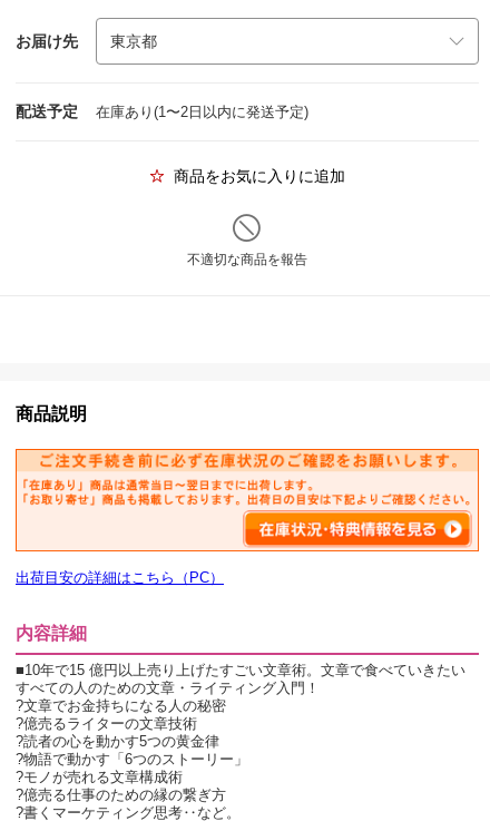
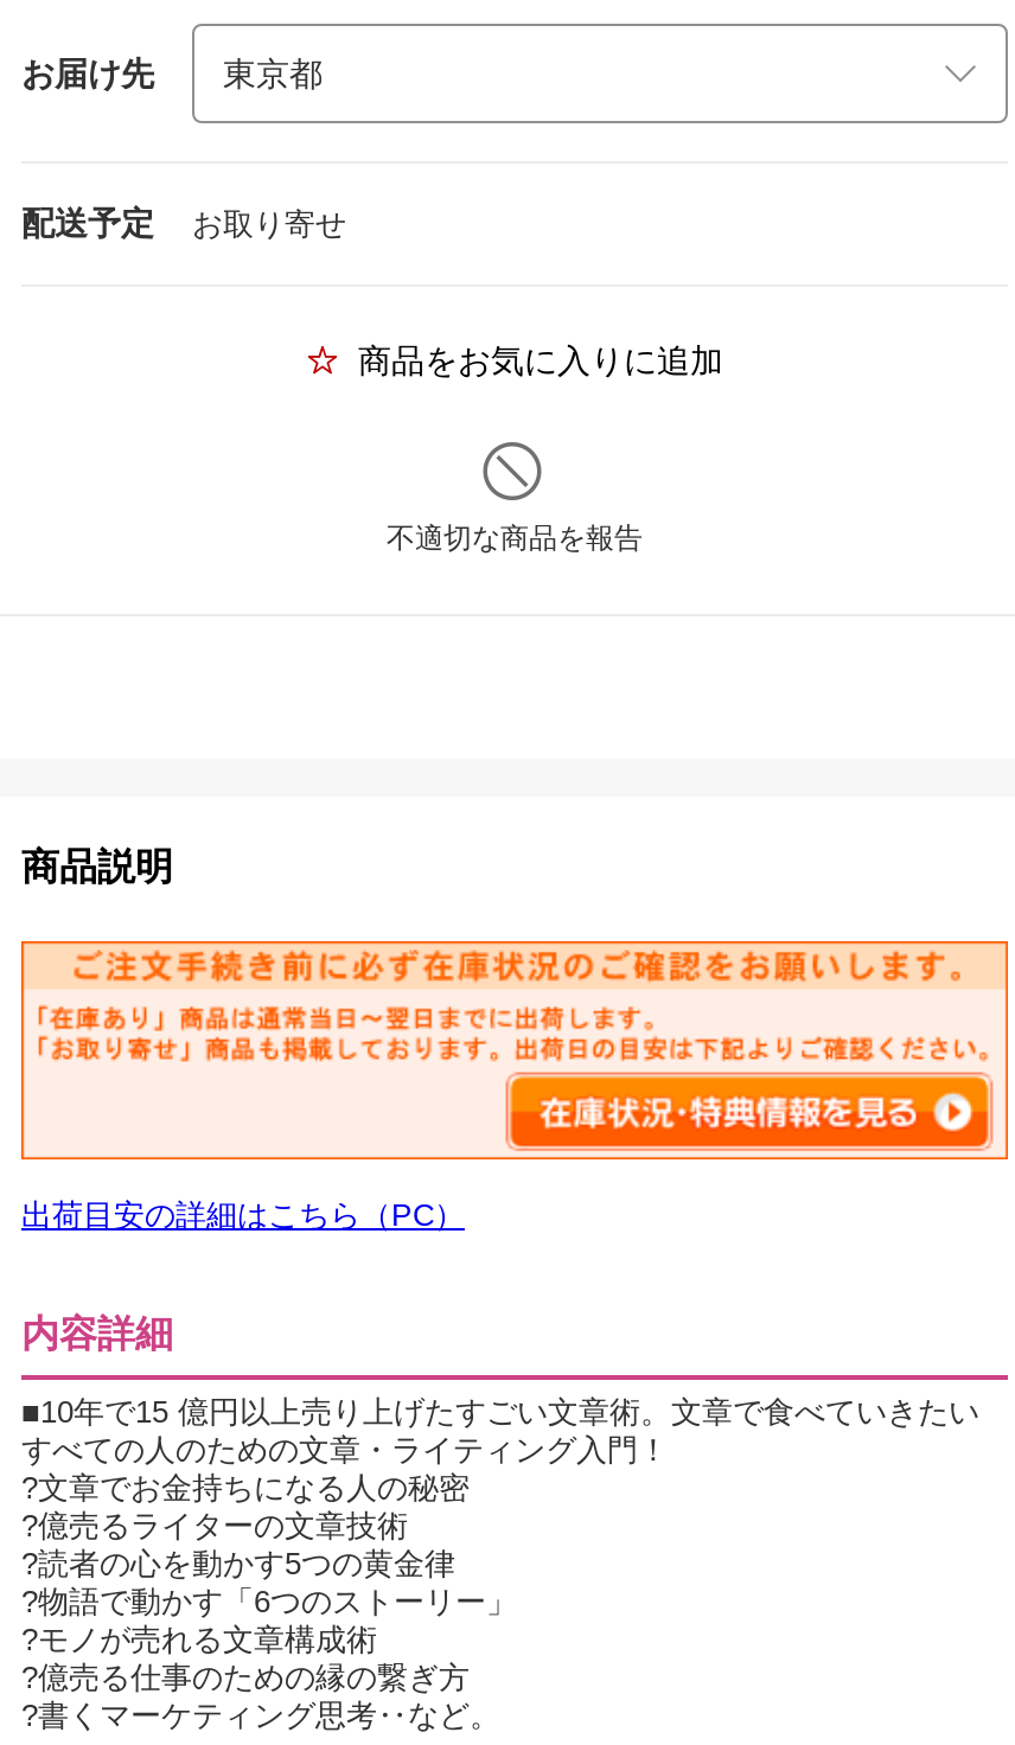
[96,104,308,120] 在庫あり(1〜2日以内に発送予定) -> [192,206,346,242] お取り寄せ

